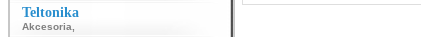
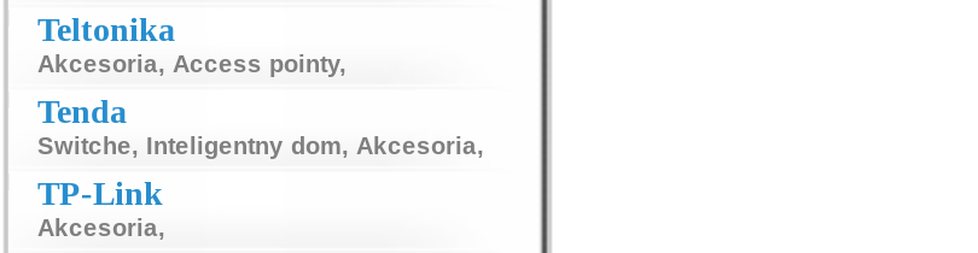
none -> [37,51,484,212] Akcesoria, Access pointy, | Tenda | Switche, Inteligentny dom, Akcesoria, | TP-Link

